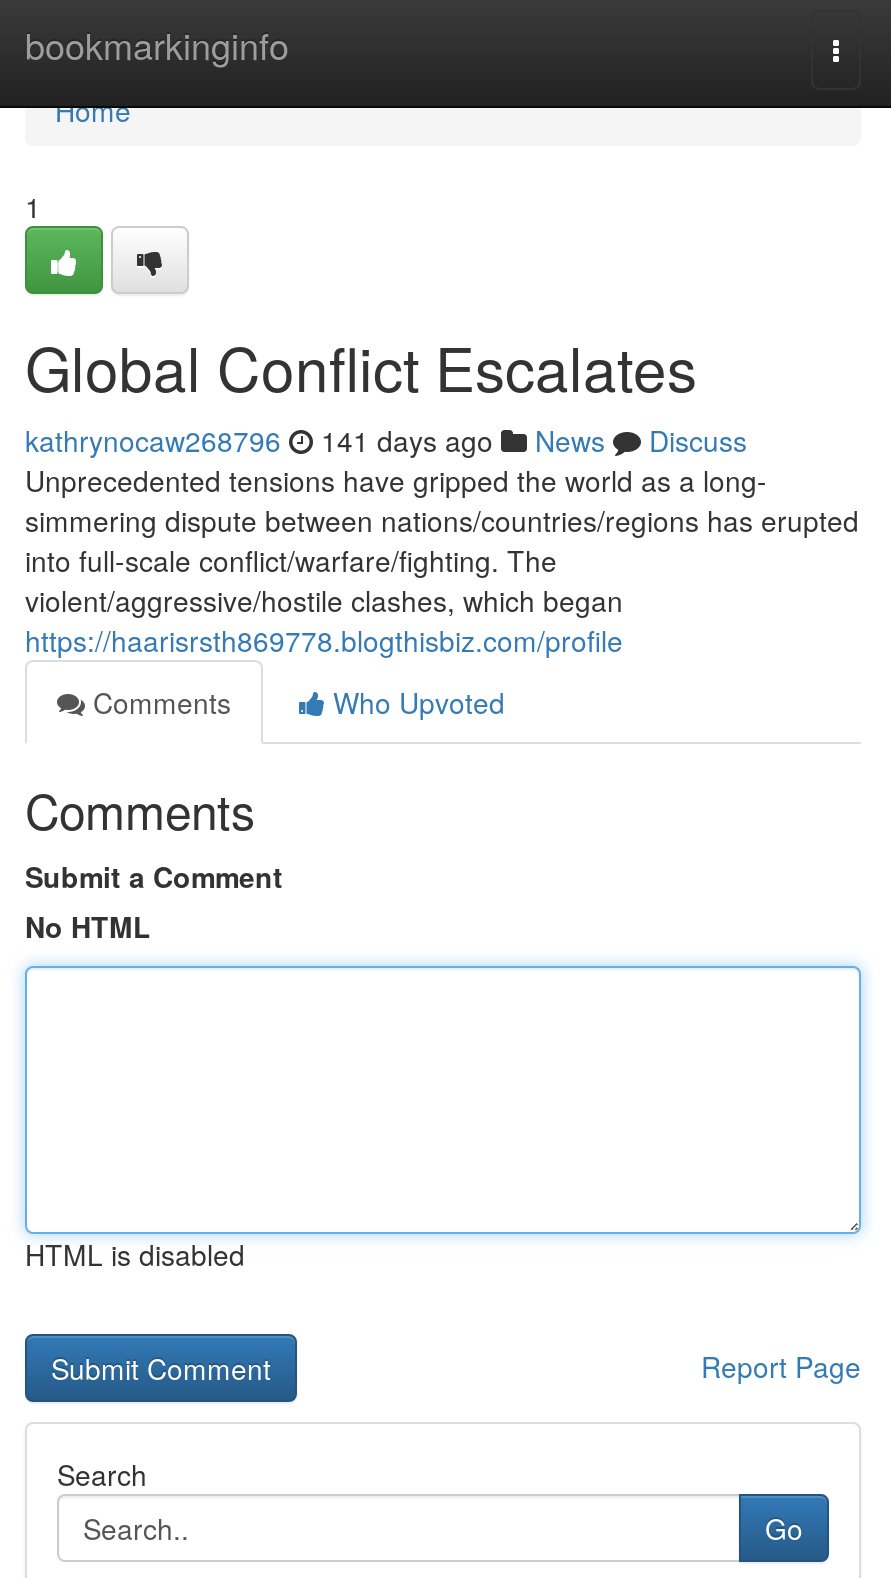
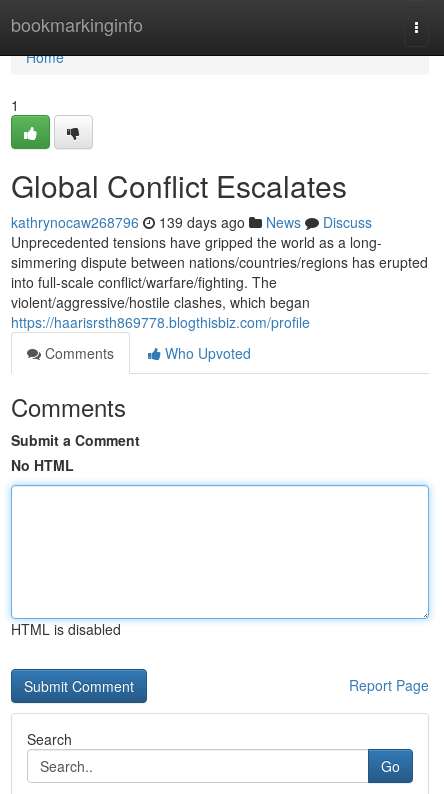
[25,420,747,460] kathrynocaw268796 141 days ago News Discuss -> [11,212,372,232] kathrynocaw268796 139 days ago News Discuss

